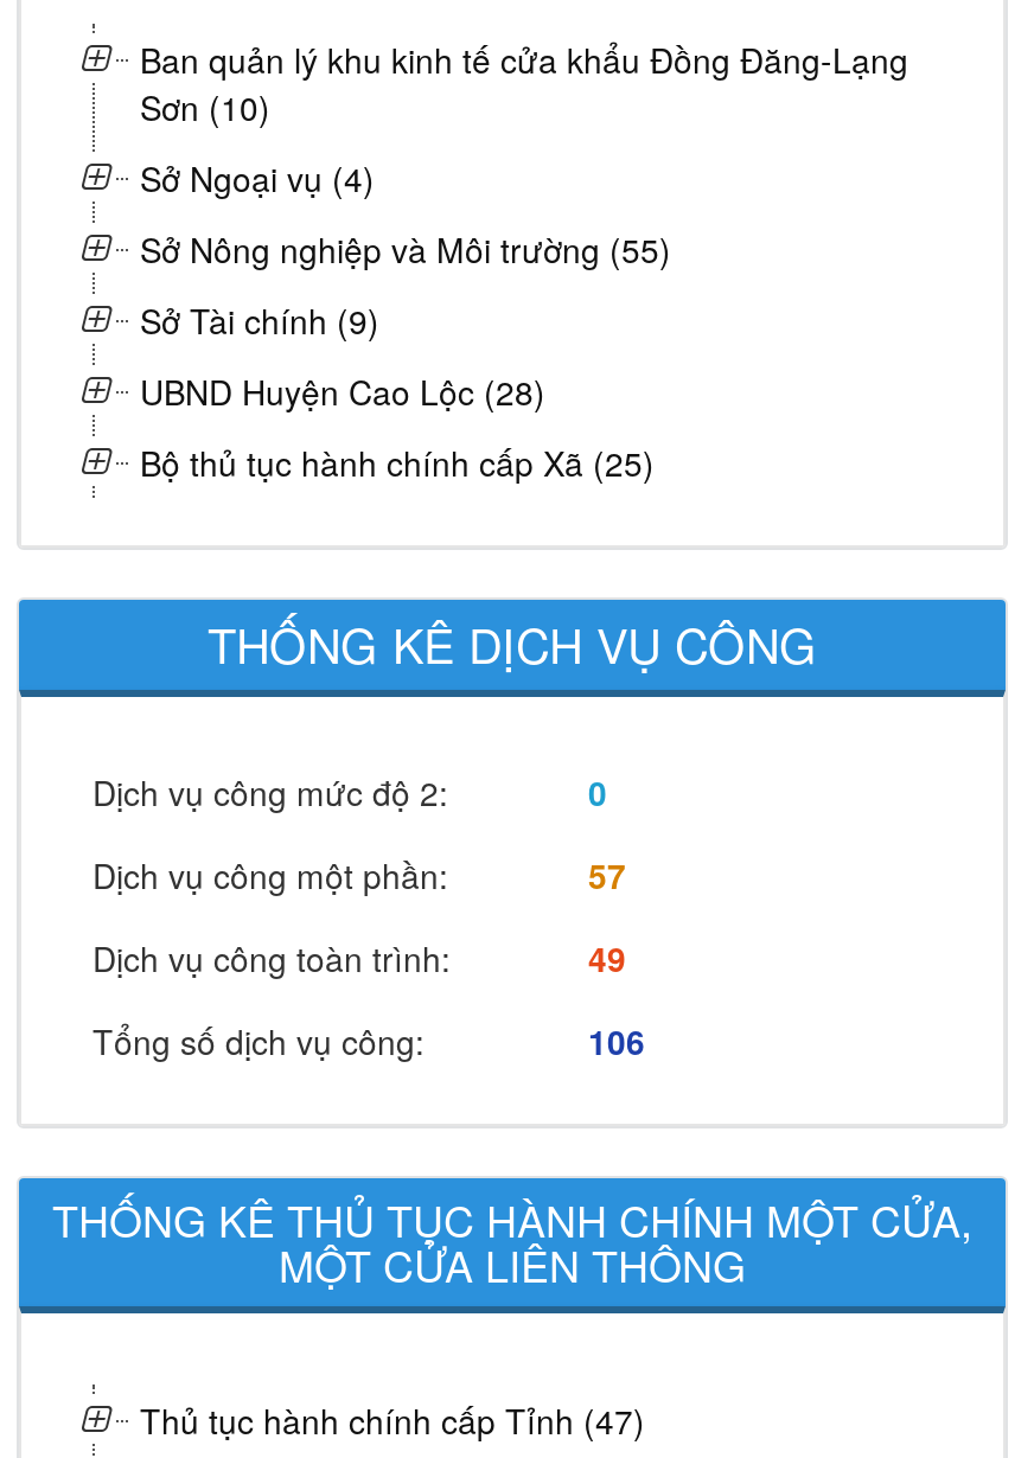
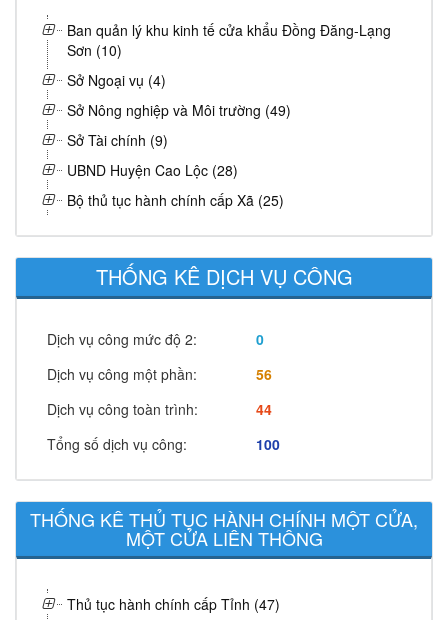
[140,225,671,273] Sở Nông nghiệp và Môi trường (55) -> [67,100,291,120] Sở Nông nghiệp và Môi trường (49)
[588,851,626,899] 57 -> [256,364,272,384] 56
[588,934,626,981] 49 -> [256,399,272,419] 44
[588,1017,645,1064] 106 -> [256,434,280,454] 100

